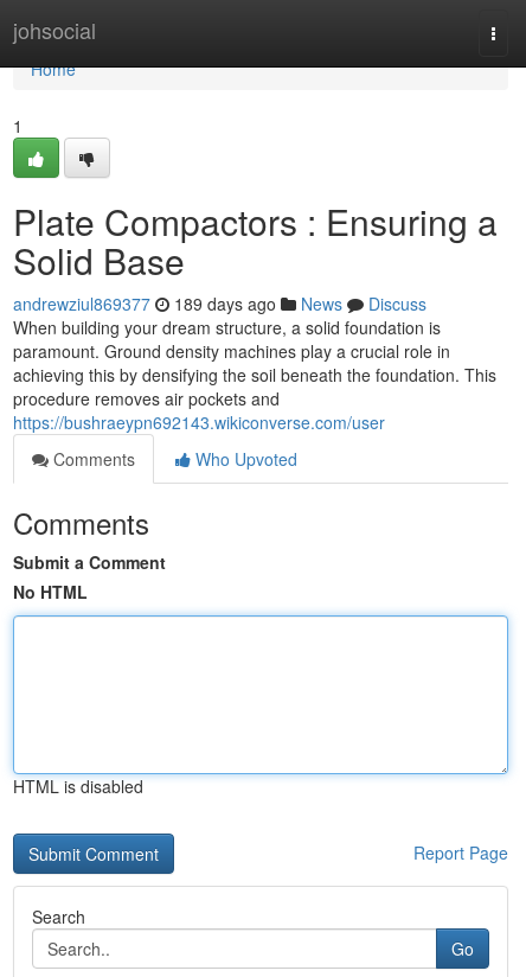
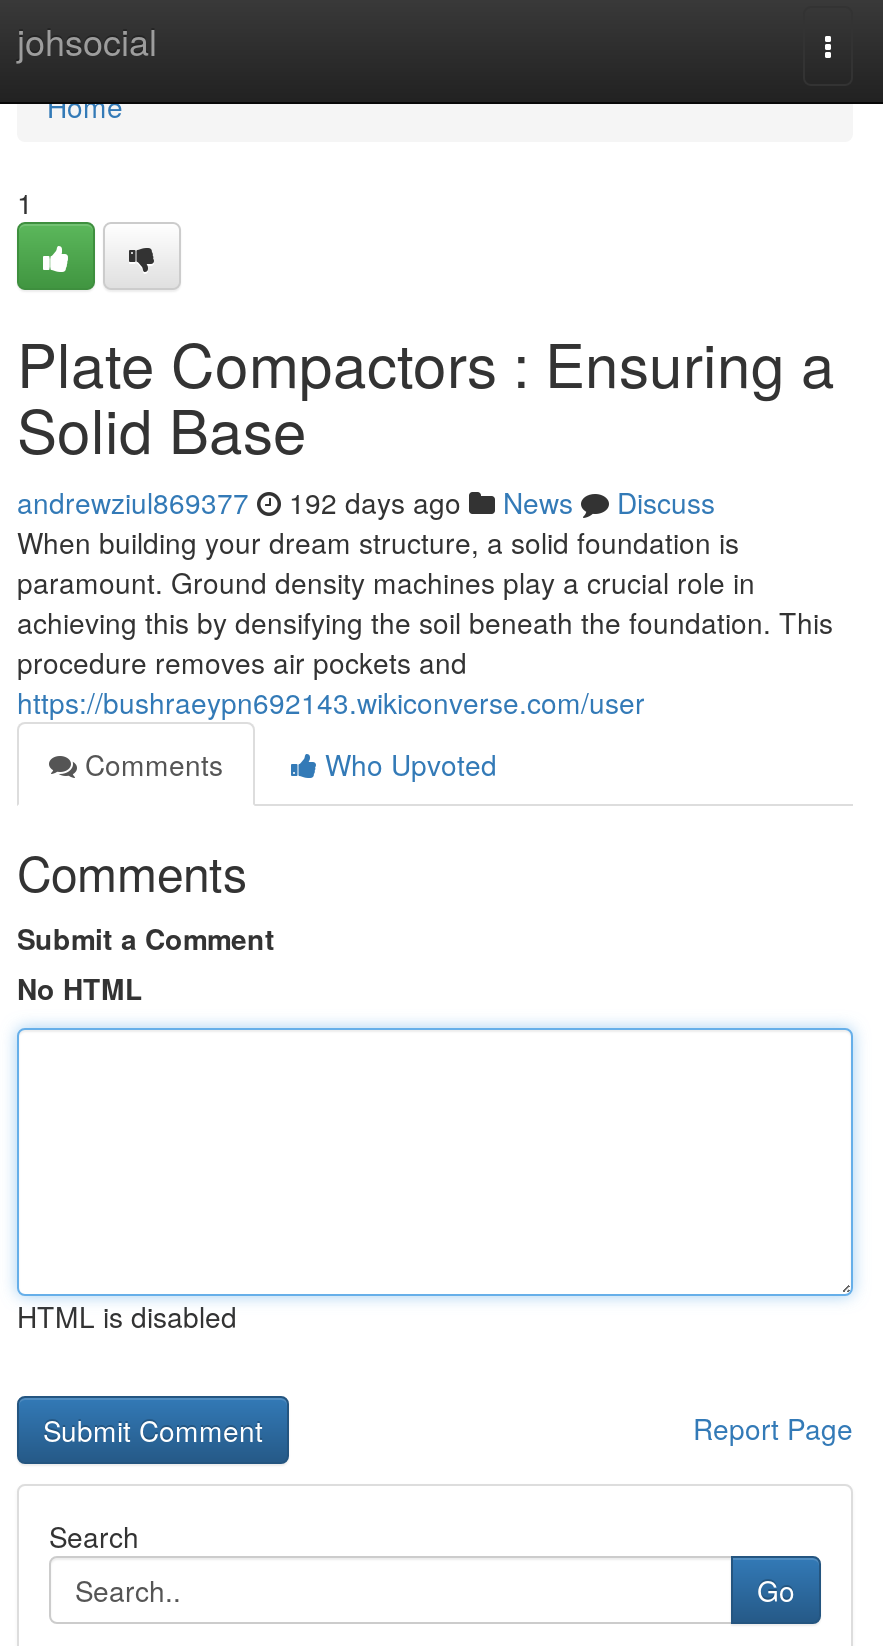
[13,292,426,315] andrewziul869377 189 days ago News Discuss -> [17,482,715,522] andrewziul869377 192 days ago News Discuss

